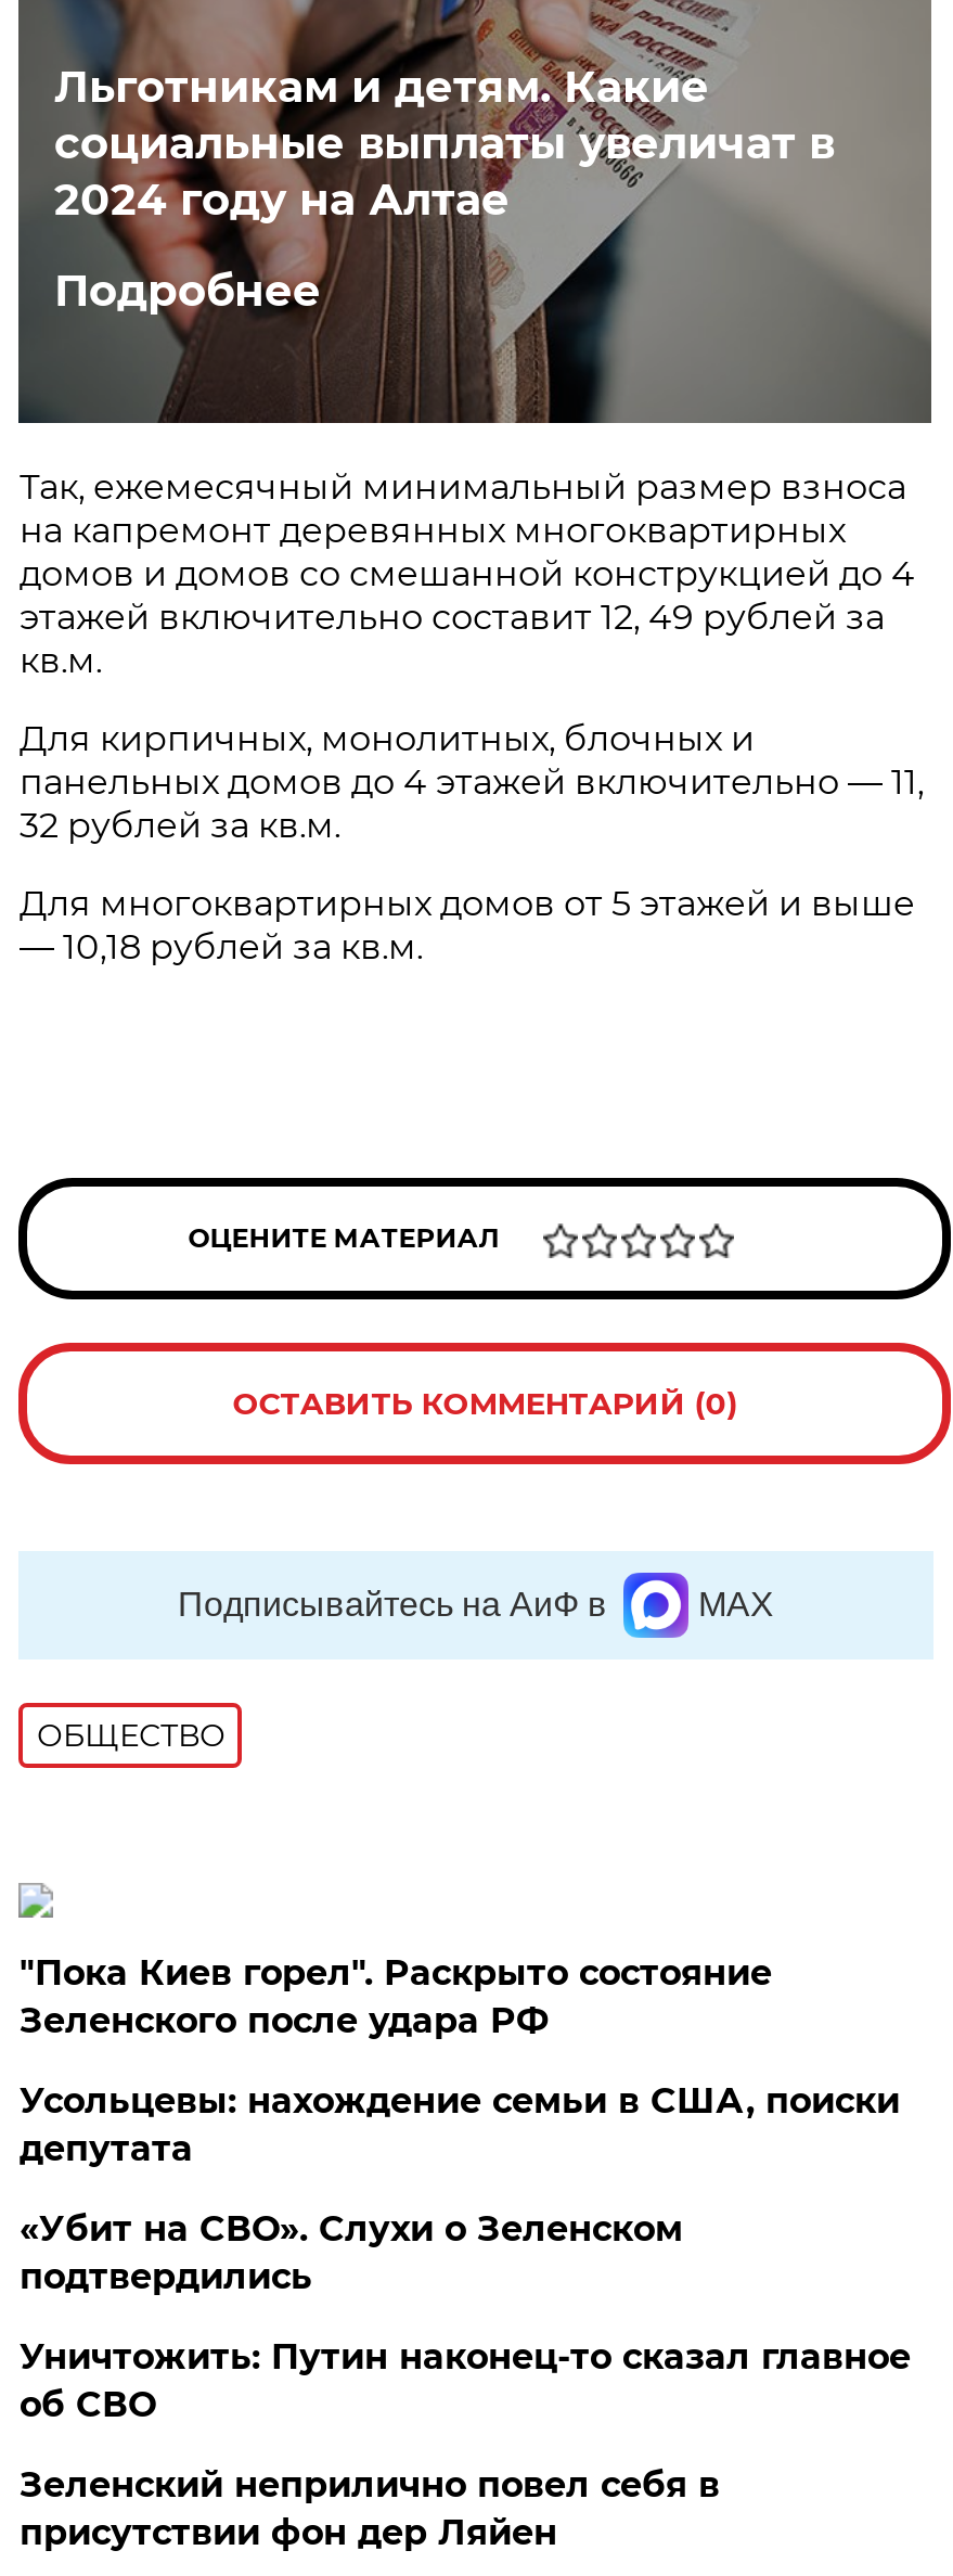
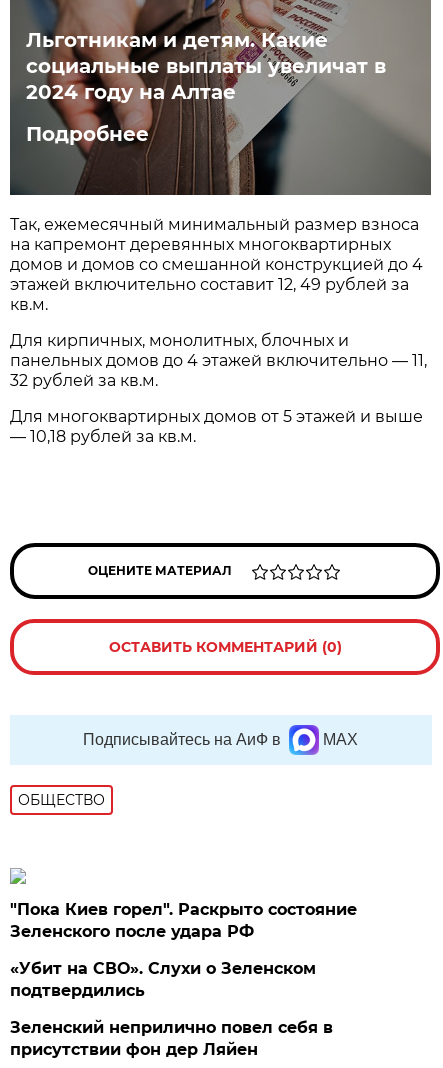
[19,2080,900,2169] Усольцевы: нахождение семьи в США, поиски | депутата -> none
[19,2336,910,2425] Уничтожить: Путин наконец-то сказал главное | об СВО -> none

